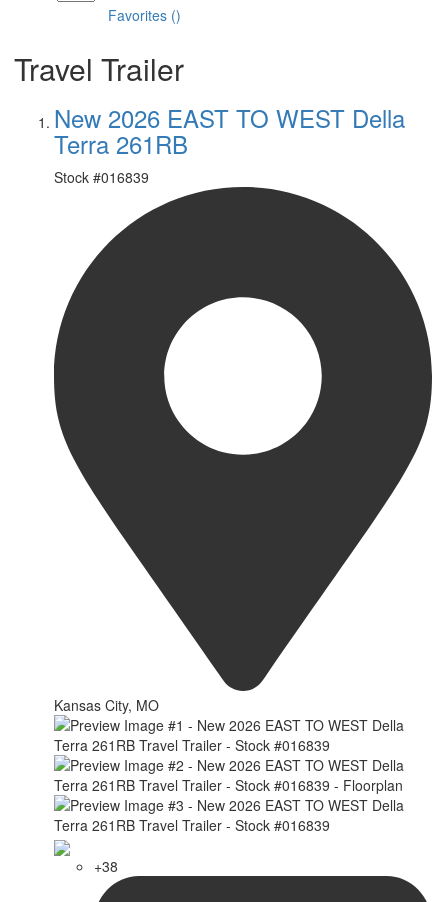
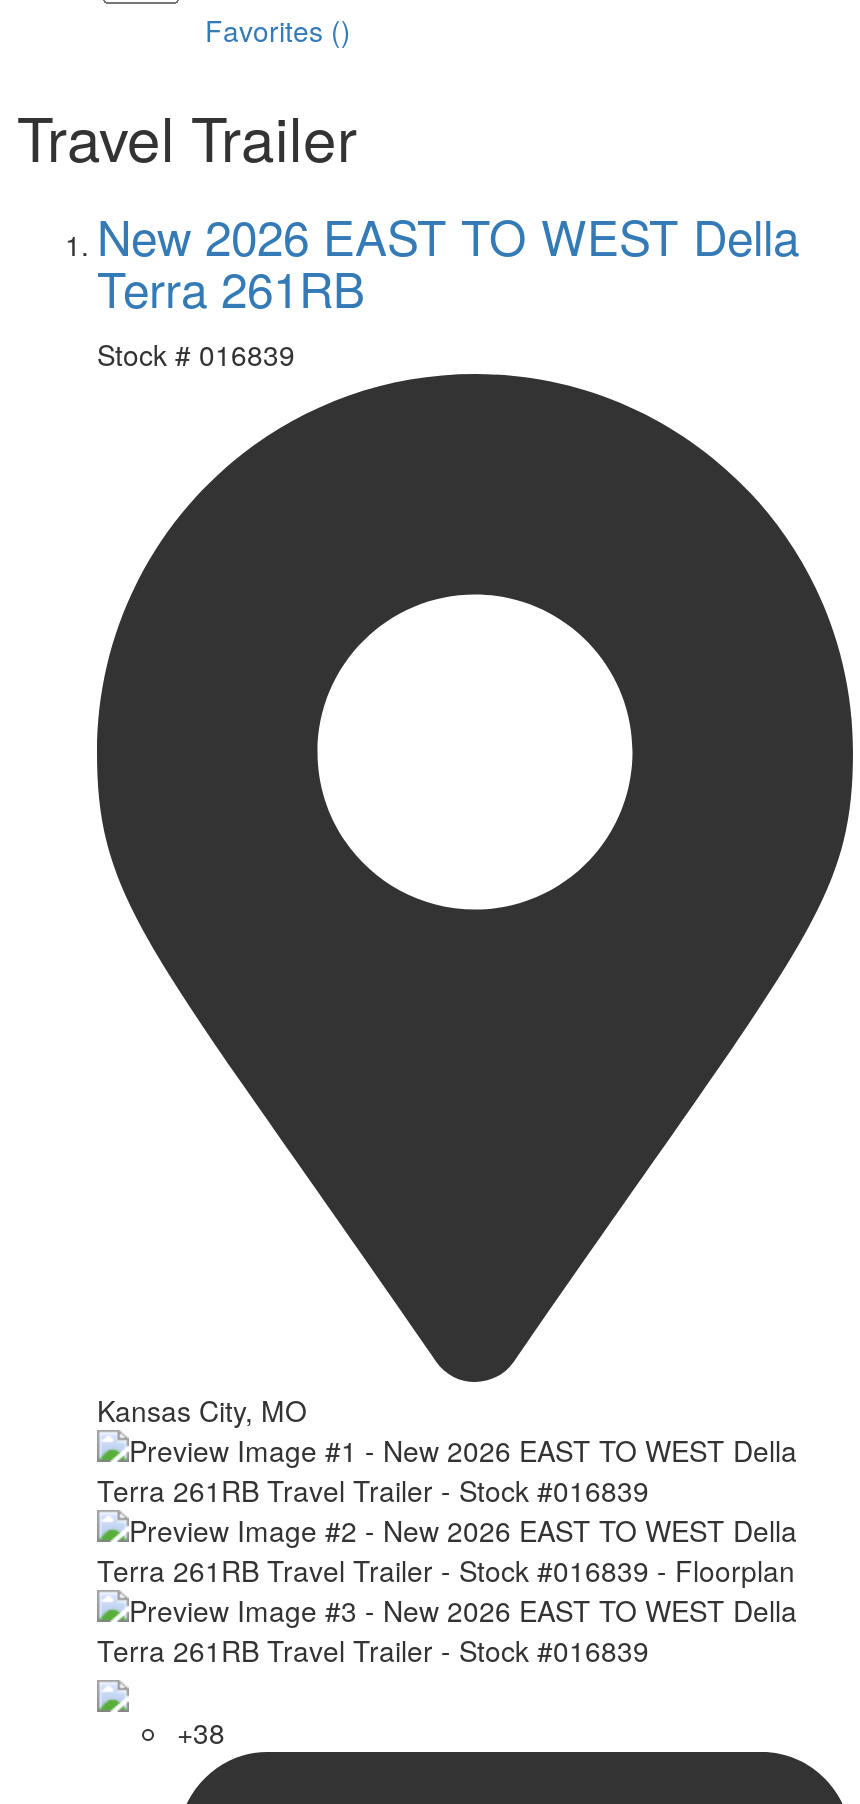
[54,167,149,187] Stock #016839 -> [97,335,295,375] Stock # 016839

